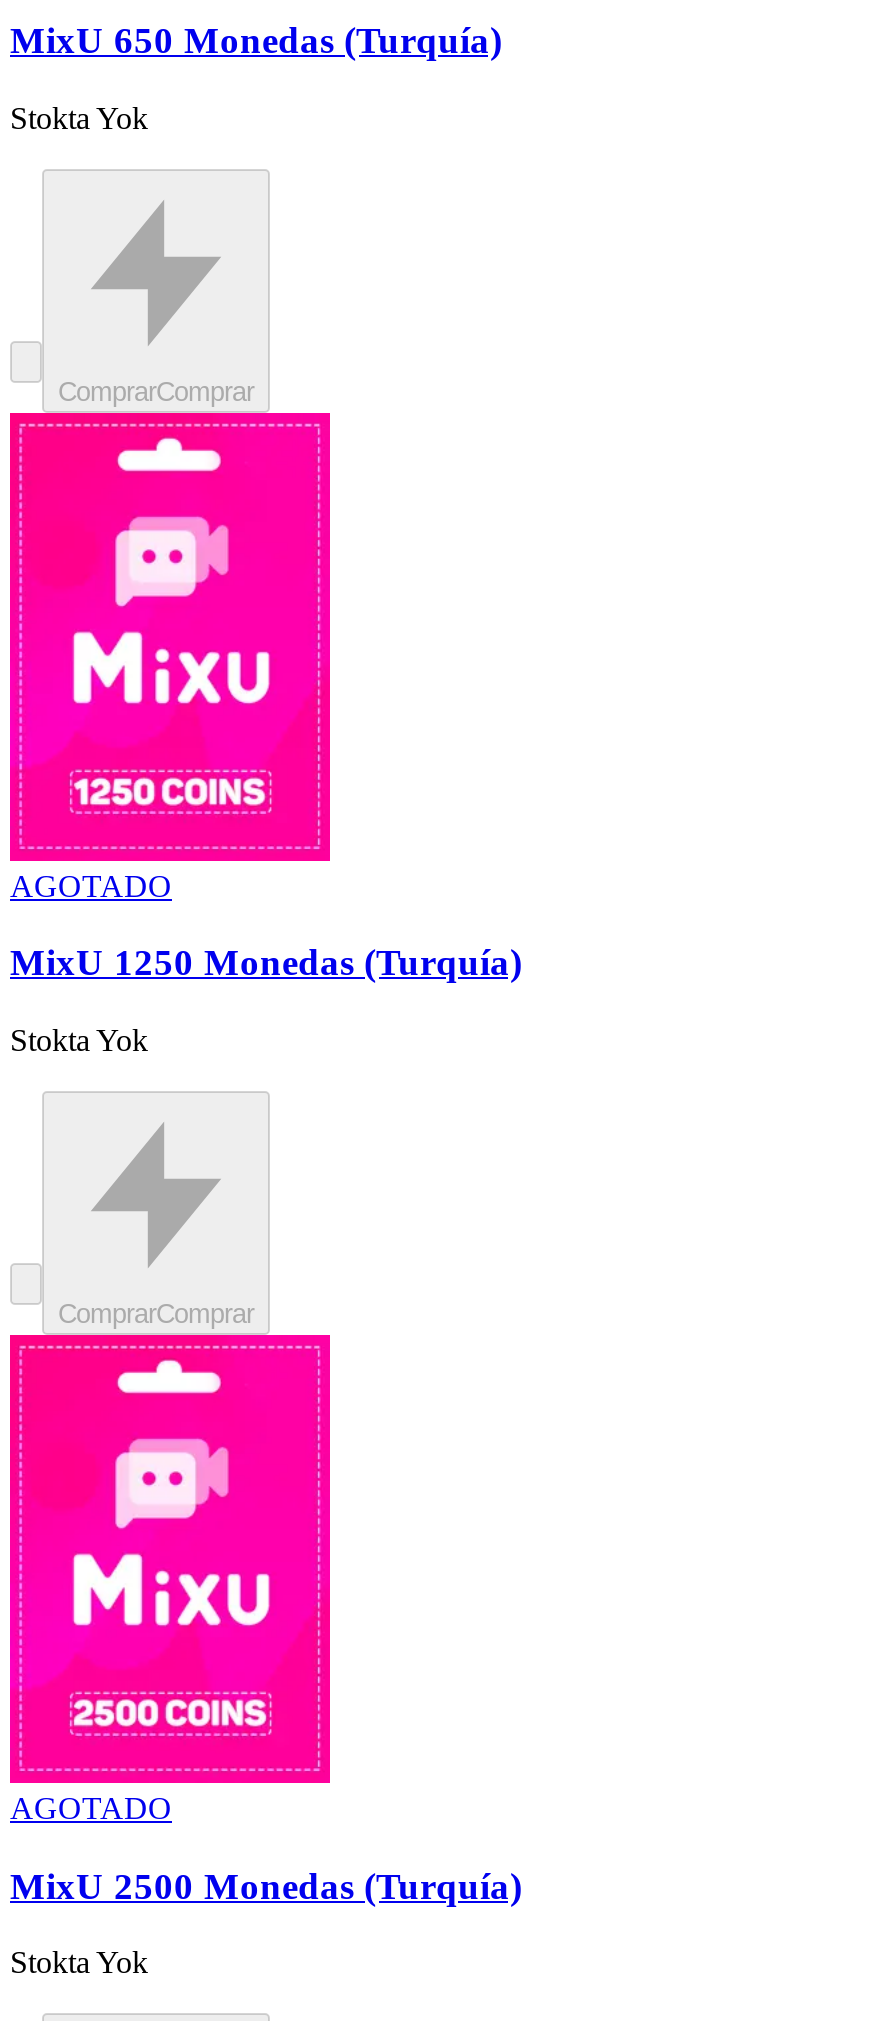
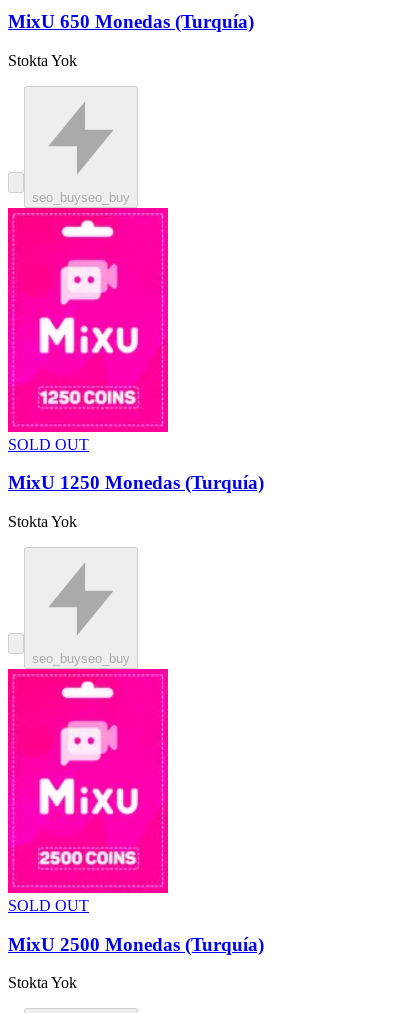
[58,376,254,406] ComprarComprar -> [32,190,130,205] seo_buyseo_buy
[10,868,172,902] AGOTADO -> [8,436,89,453] SOLD OUT
[58,1299,254,1329] ComprarComprar -> [32,651,130,666] seo_buyseo_buy
[10,1791,172,1825] AGOTADO -> [8,897,89,914] SOLD OUT

